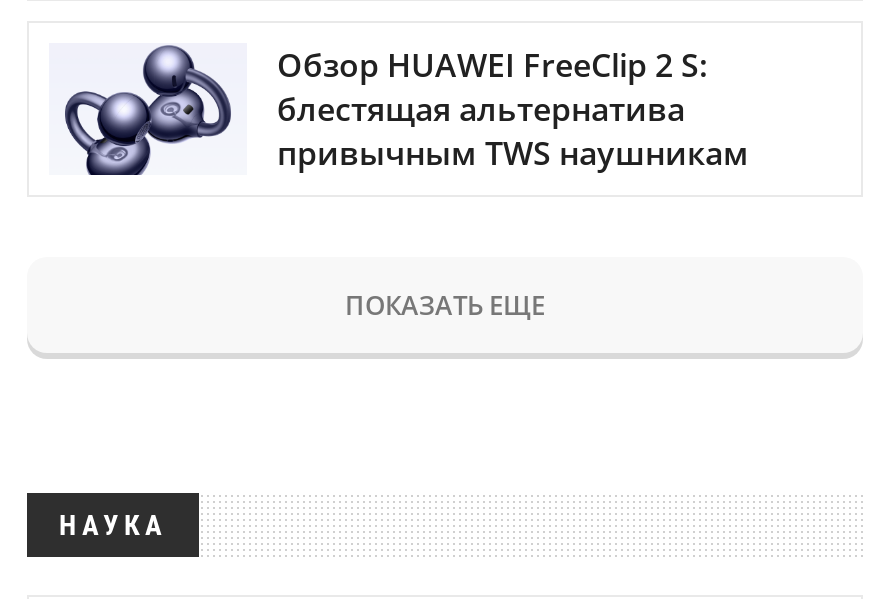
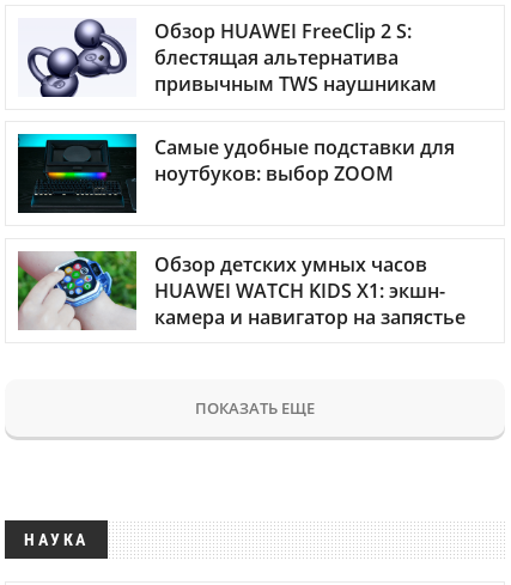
none -> [17,133,466,330] [image] | Самые удобные подставки для | ноутбуков: выбор ZOOM | Обзор детских умных часов | HUAWEI WATCH KIDS X1: экшн- | камера и навигатор на запястье
none -> [17,250,138,331] [image]

